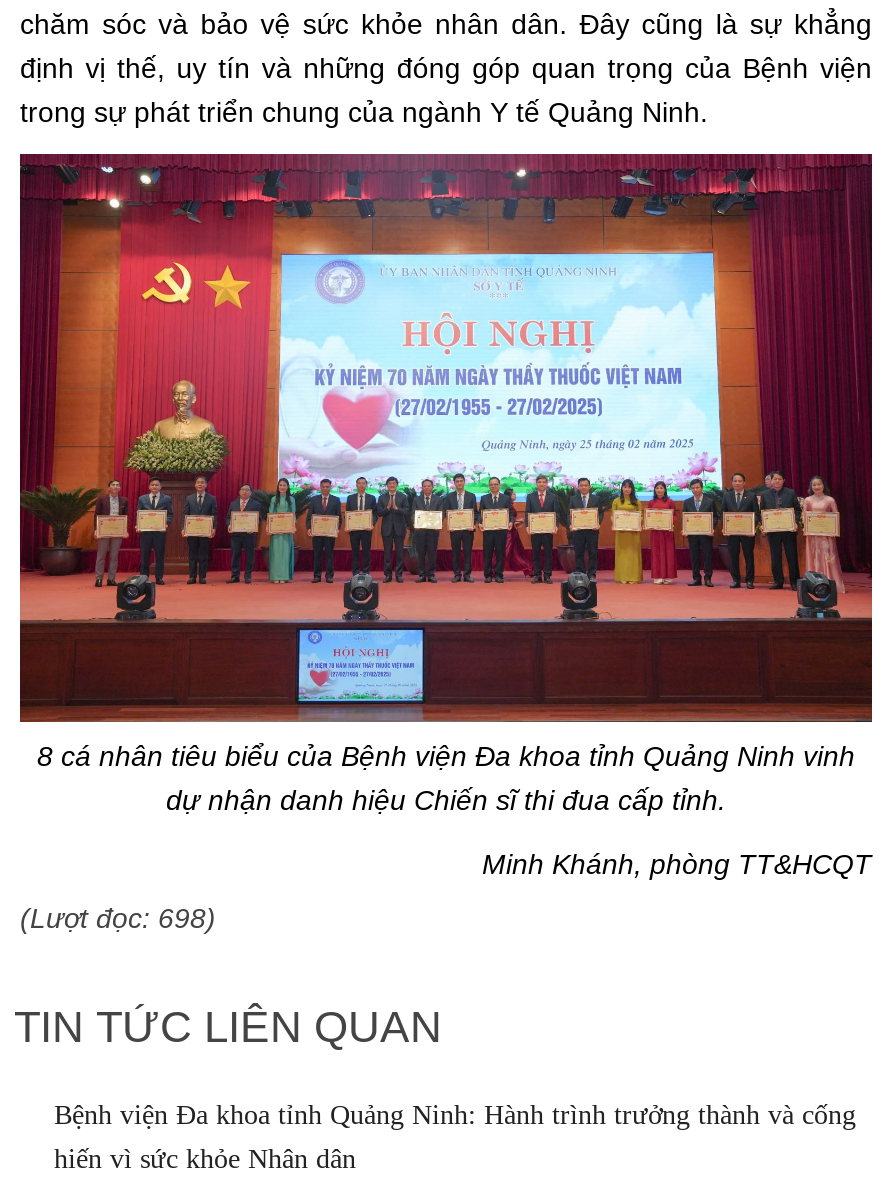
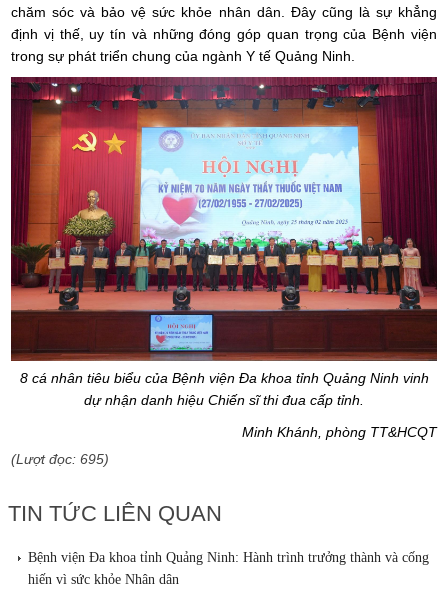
[20,902,216,934] (Lượt đọc: 698) -> [11,451,109,467] (Lượt đọc: 695)

